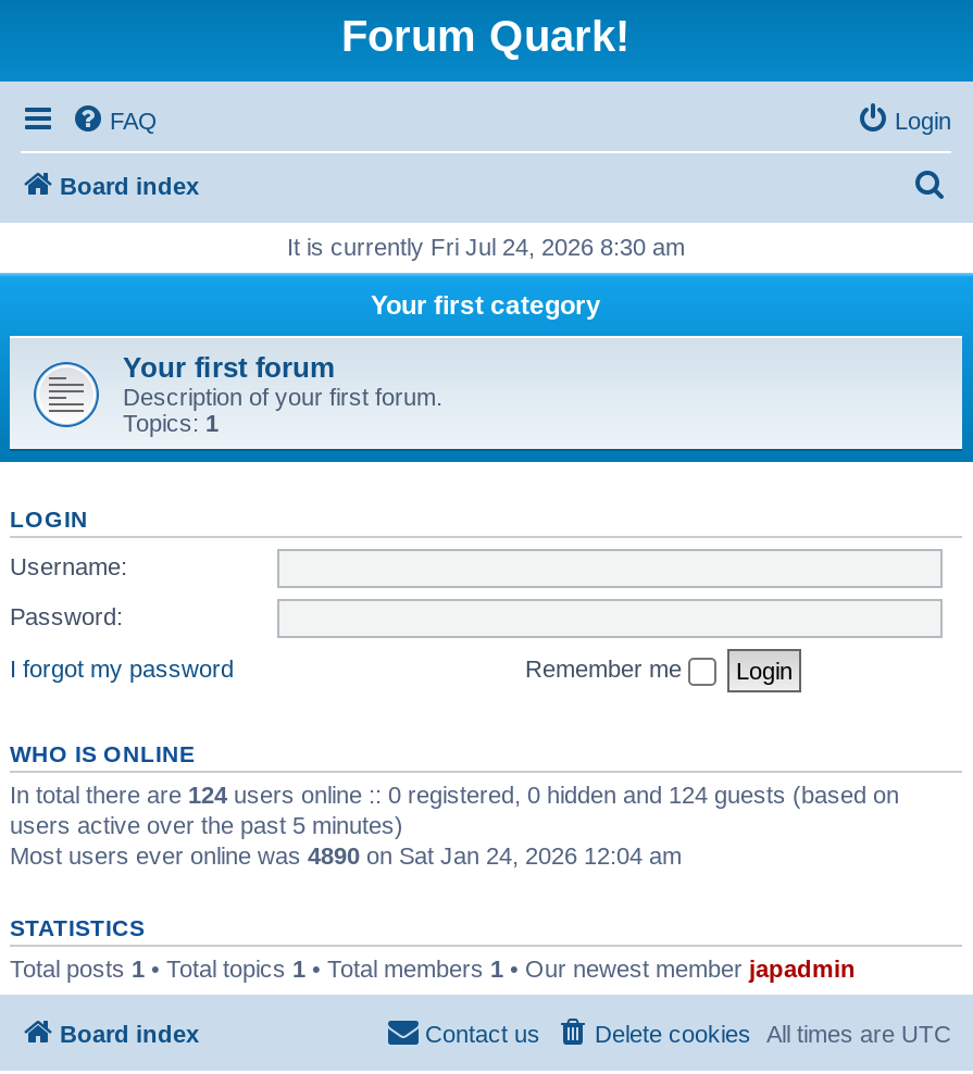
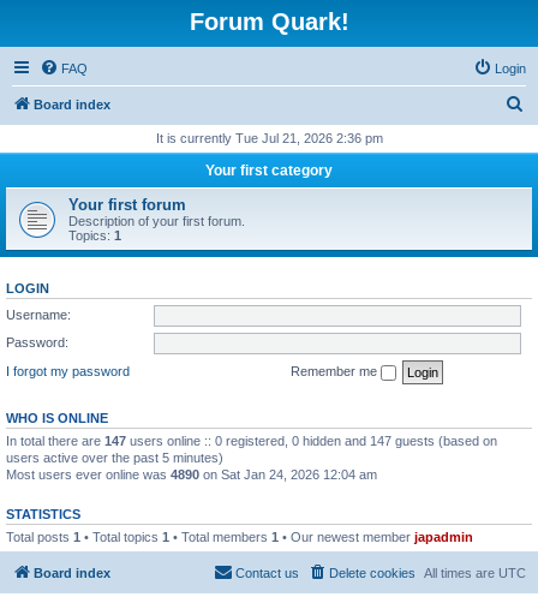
[287,234,685,260] It is currently Fri Jul 24, 2026 8:30 am -> [156,131,382,145] It is currently Tue Jul 21, 2026 2:36 pm
[10,780,899,807] In total there are 124 users online :: 0 registered, 0 hidden and 124 guests (based on -> [6,433,497,447] In total there are 147 users online :: 0 registered, 0 hidden and 147 guests (based on

